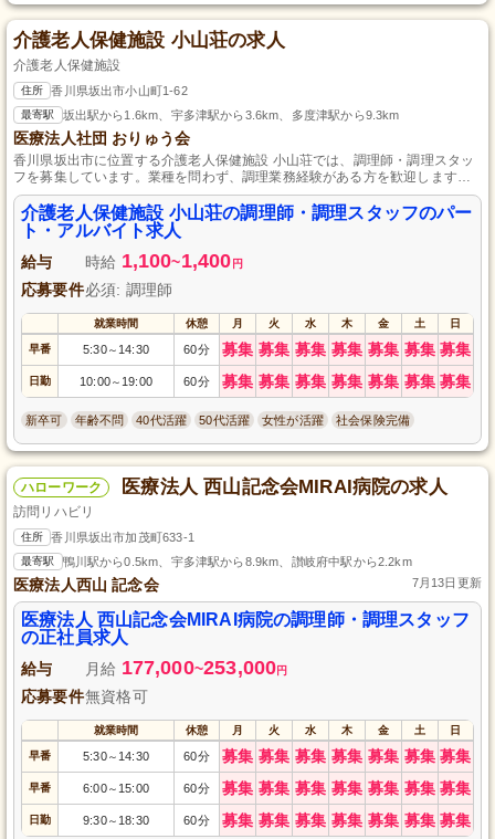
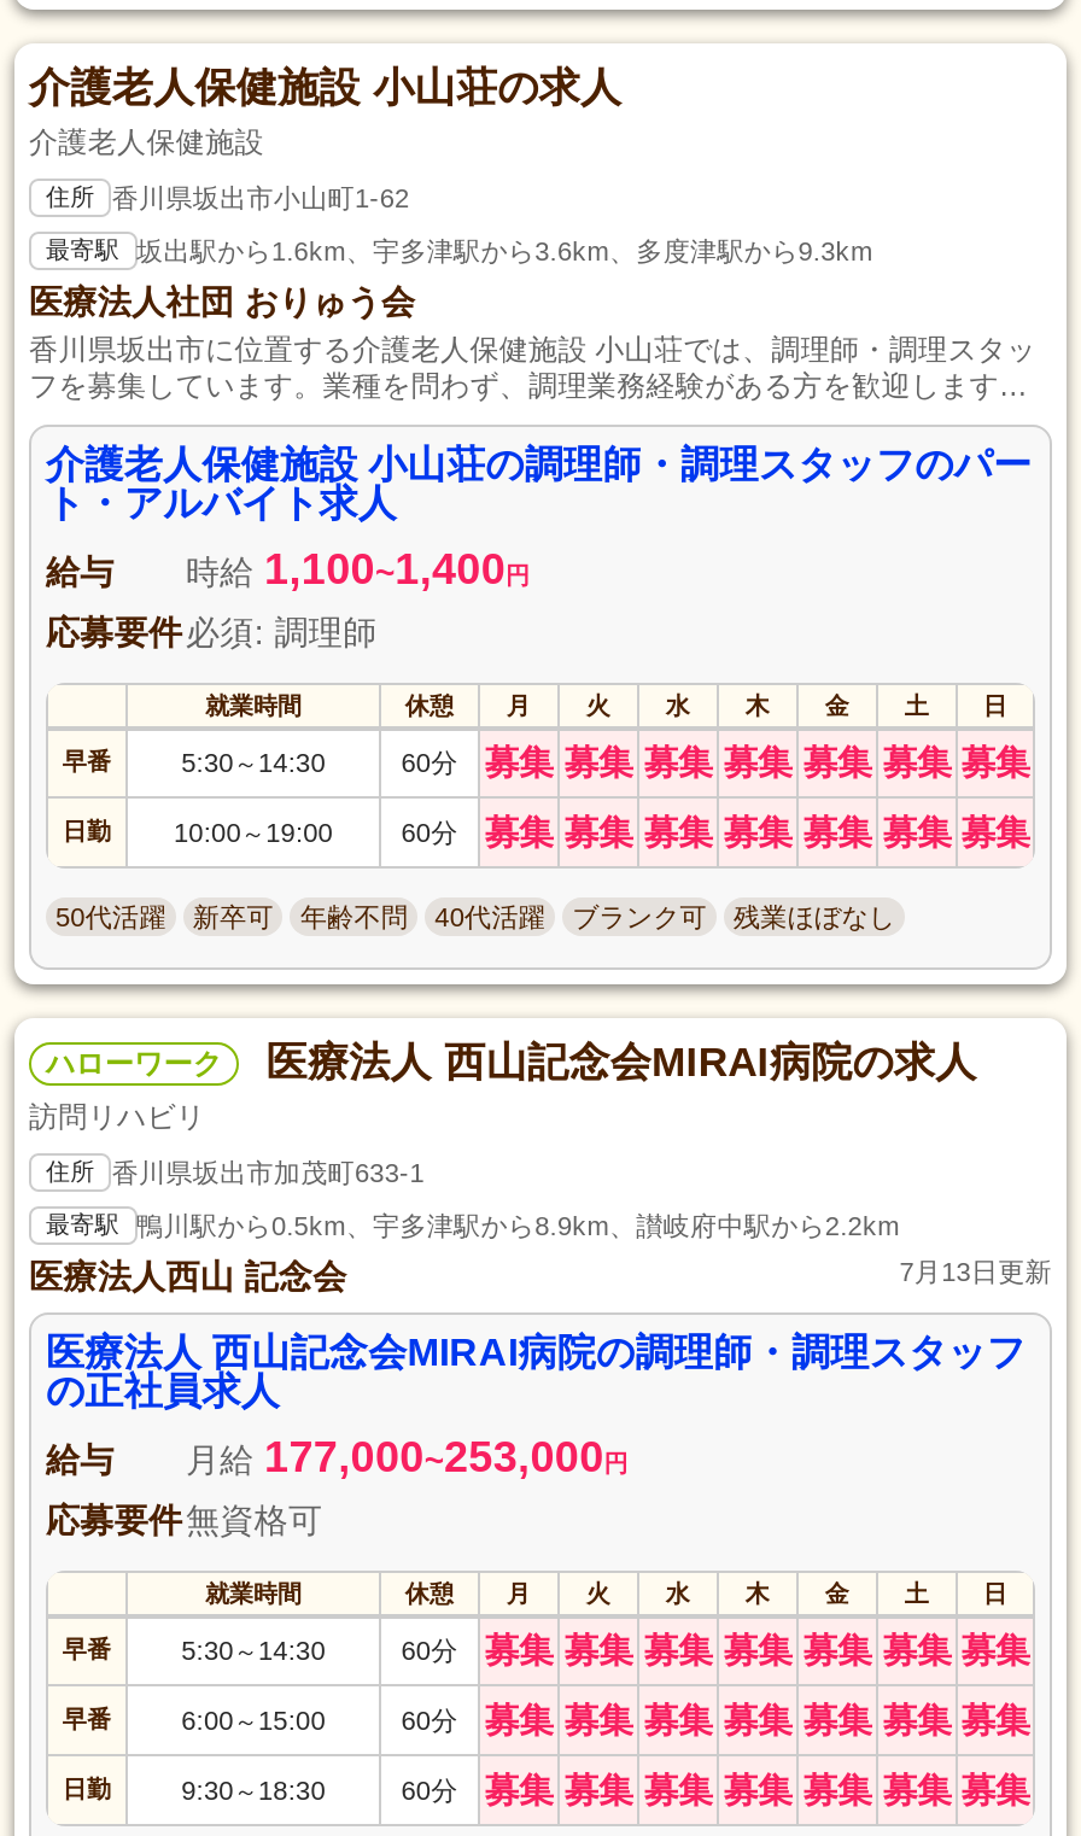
[199,413,410,427] 50代活躍 | 女性が活躍 | 社会保険完備 -> [572,902,895,931] ブランク可 | 残業ほぼなし
none -> [55,902,166,931] 50代活躍

